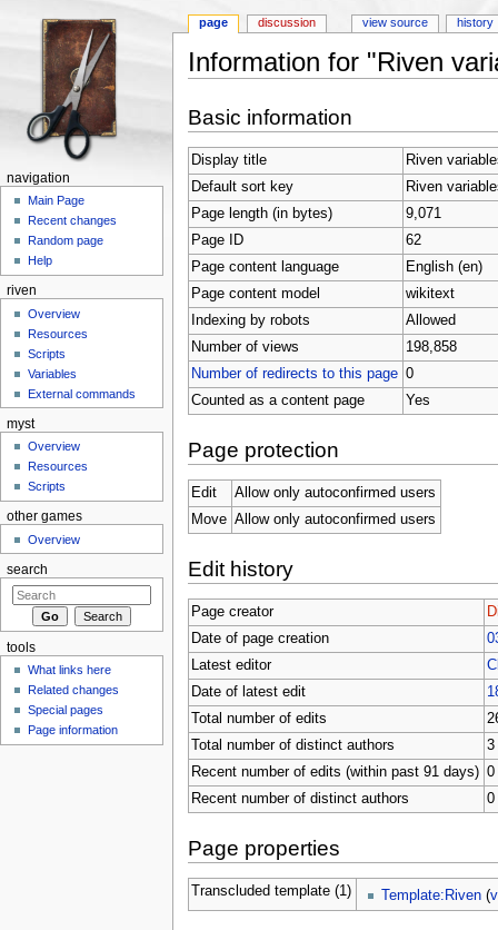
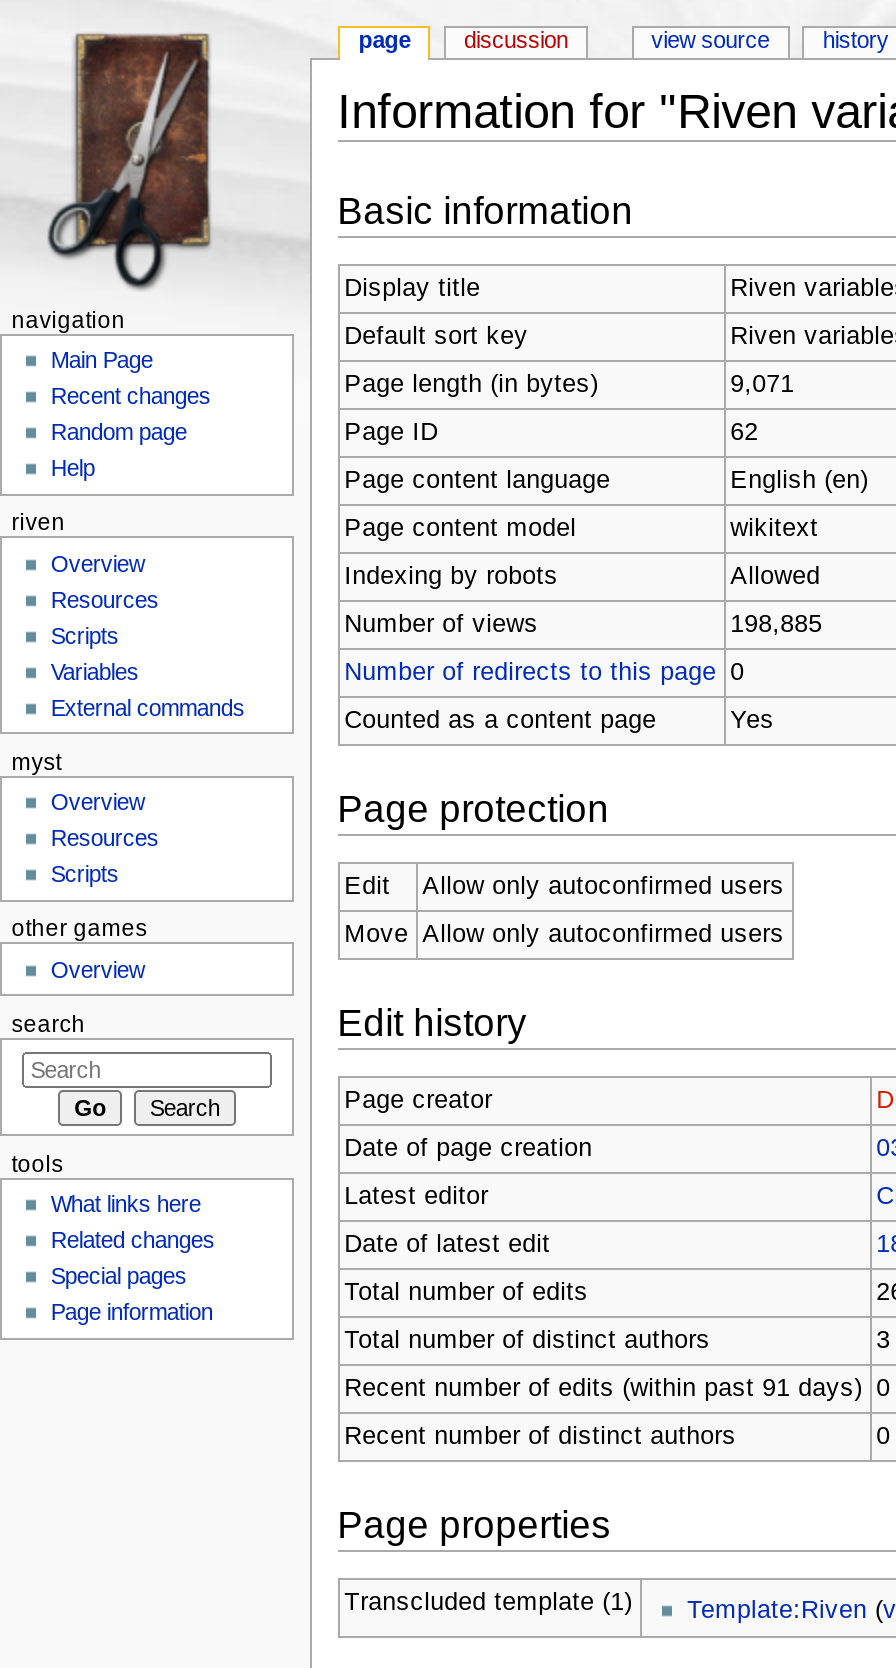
[406,339,457,354] 198,858 -> [730,609,822,637] 198,885

